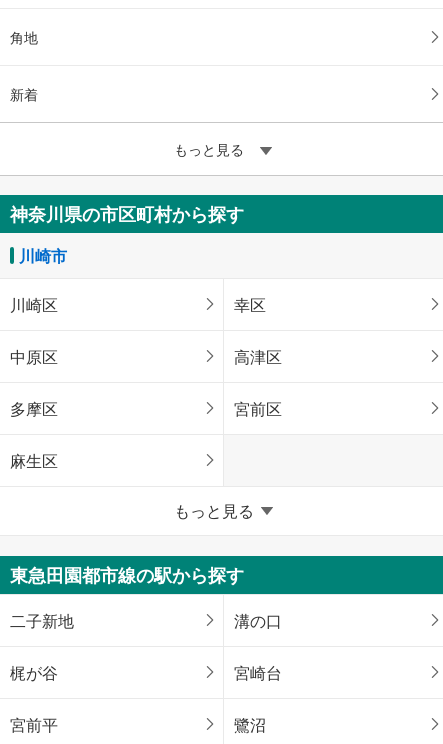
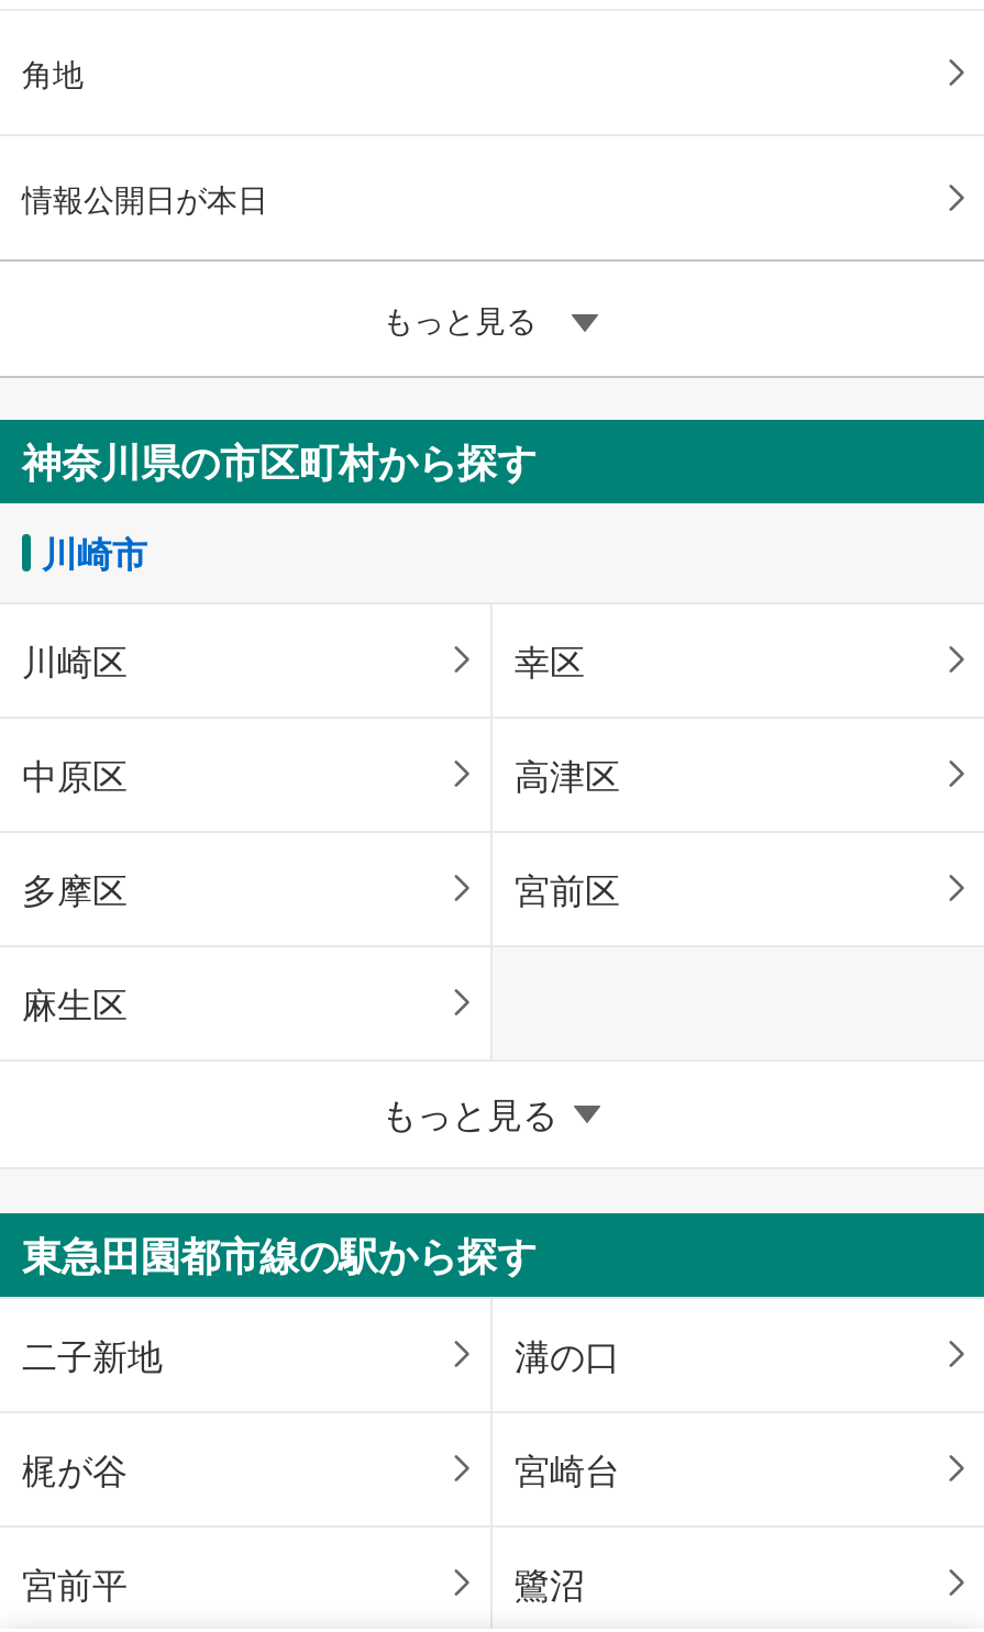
[10,84,38,104] 新着 -> [22,175,268,219] 情報公開日が本日

